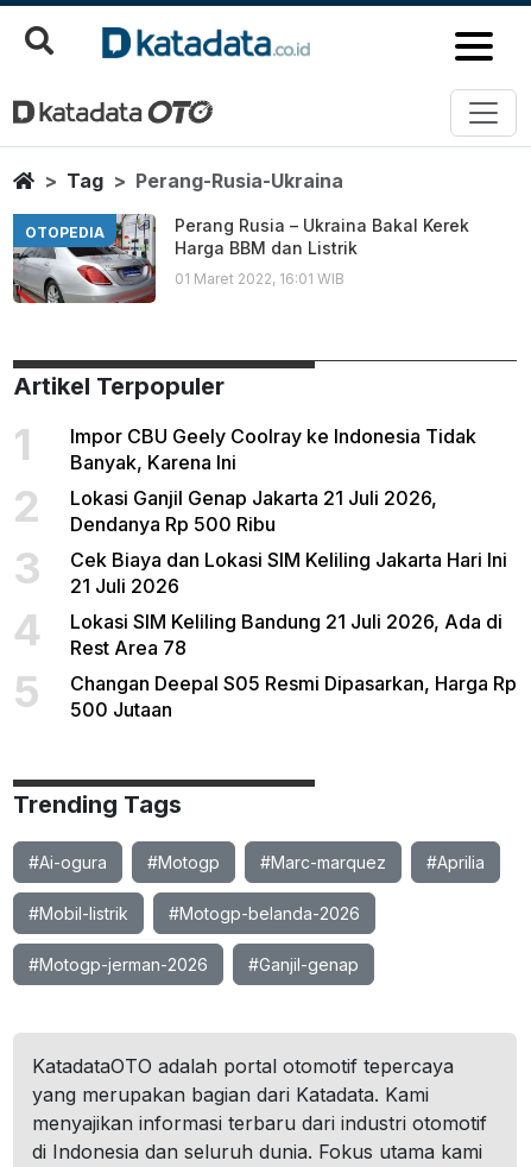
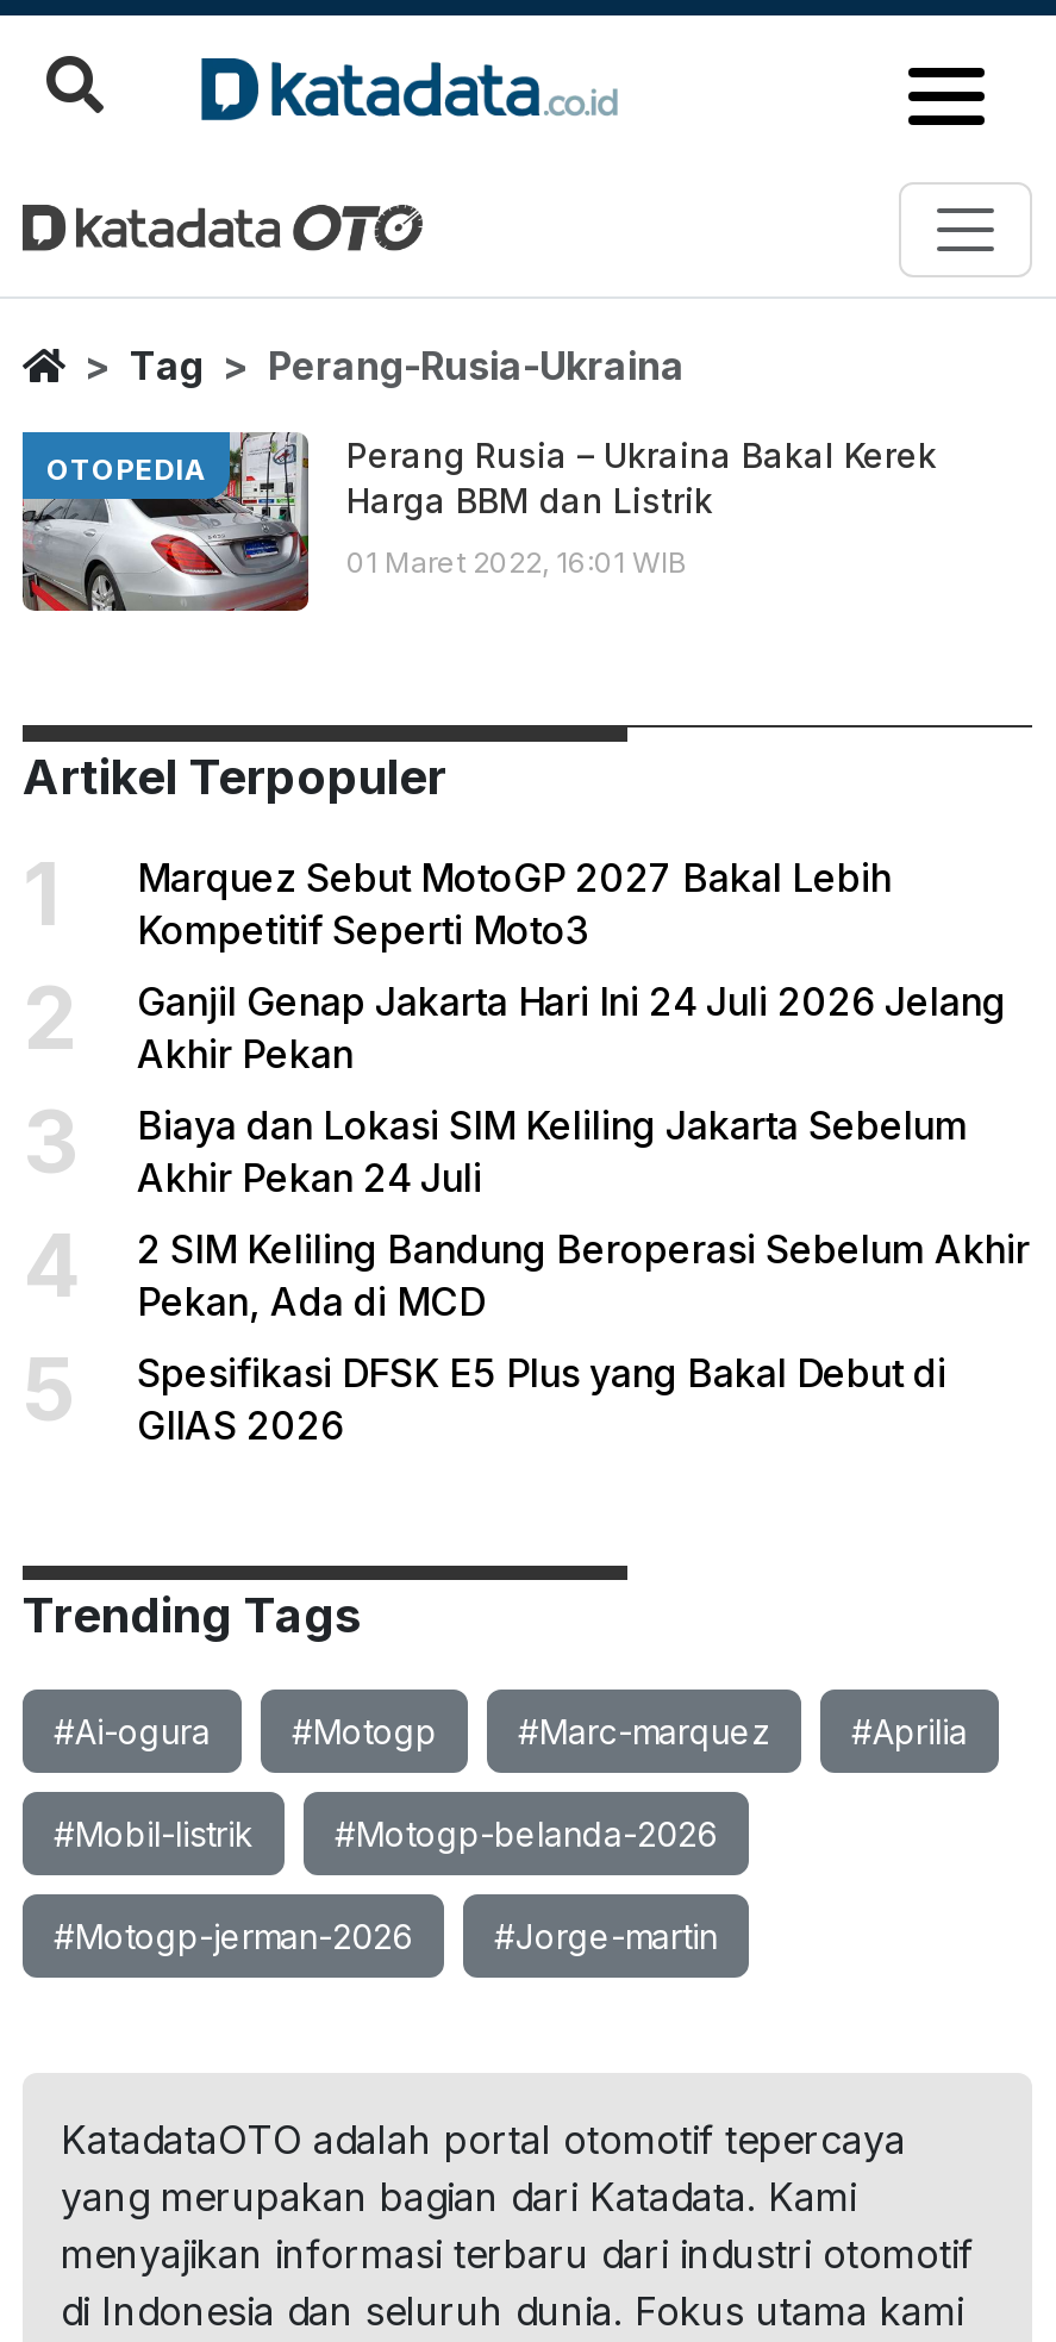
[70,424,476,474] Impor CBU Geely Coolray ke Indonesia Tidak | Banyak, Karena Ini -> [137,854,892,954] Marquez Sebut MotoGP 2027 Bakal Lebih | Kompetitif Seperti Moto3
[70,486,437,536] Lokasi Ganjil Genap Jakarta 21 Juli 2026, | Dendanya Rp 500 Ribu -> [137,978,1006,1078] Ganjil Genap Jakarta Hari Ini 24 Juli 2026 Jelang | Akhir Pekan
[70,548,507,598] Cek Biaya dan Lokasi SIM Keliling Jakarta Hari Ini | 21 Juli 2026 -> [137,1101,968,1201] Biaya dan Lokasi SIM Keliling Jakarta Sebelum | Akhir Pekan 24 Juli
[70,610,502,660] Lokasi SIM Keliling Bandung 21 Juli 2026, Ada di | Rest Area 78 -> [137,1225,1030,1325] 2 SIM Keliling Bandung Beroperasi Sebelum Akhir | Pekan, Ada di MCD
[70,671,517,721] Changan Deepal S05 Resmi Dipasarkan, Harga Rp | 500 Jutaan -> [137,1349,946,1449] Spesifikasi DFSK E5 Plus yang Bakal Debut di | GIIAS 2026
[248,954,359,974] #Ganjil-genap -> [494,1916,718,1956] #Jorge-martin

